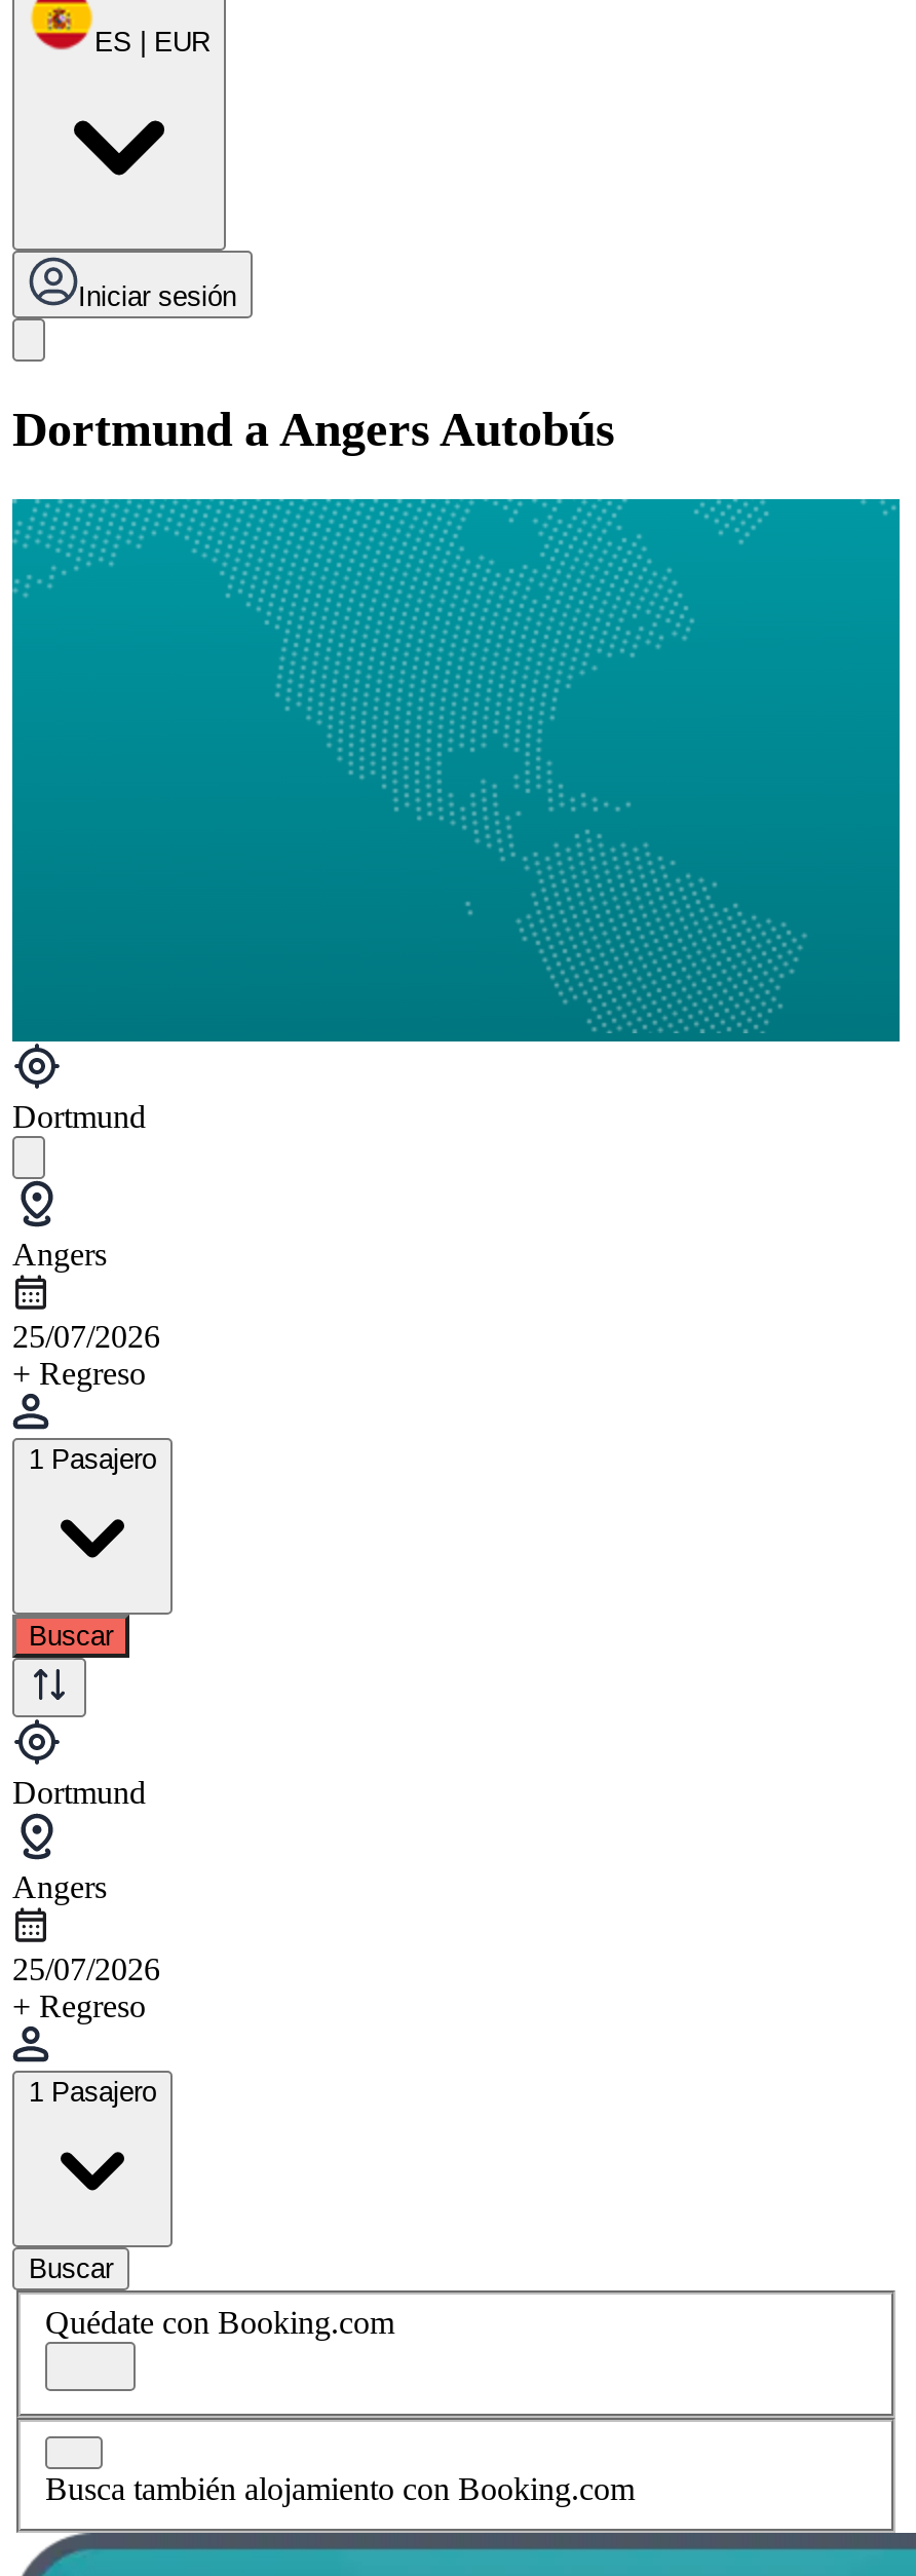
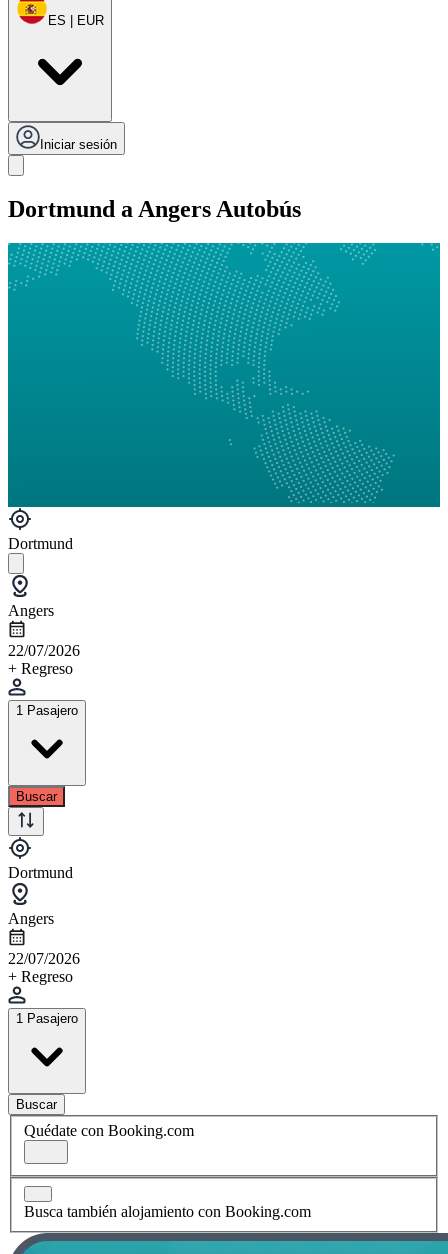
[12,1318,160,1353] 25/07/2026 -> [8,642,80,659] 22/07/2026
[12,1951,160,1986] 25/07/2026 -> [8,950,80,967] 22/07/2026

